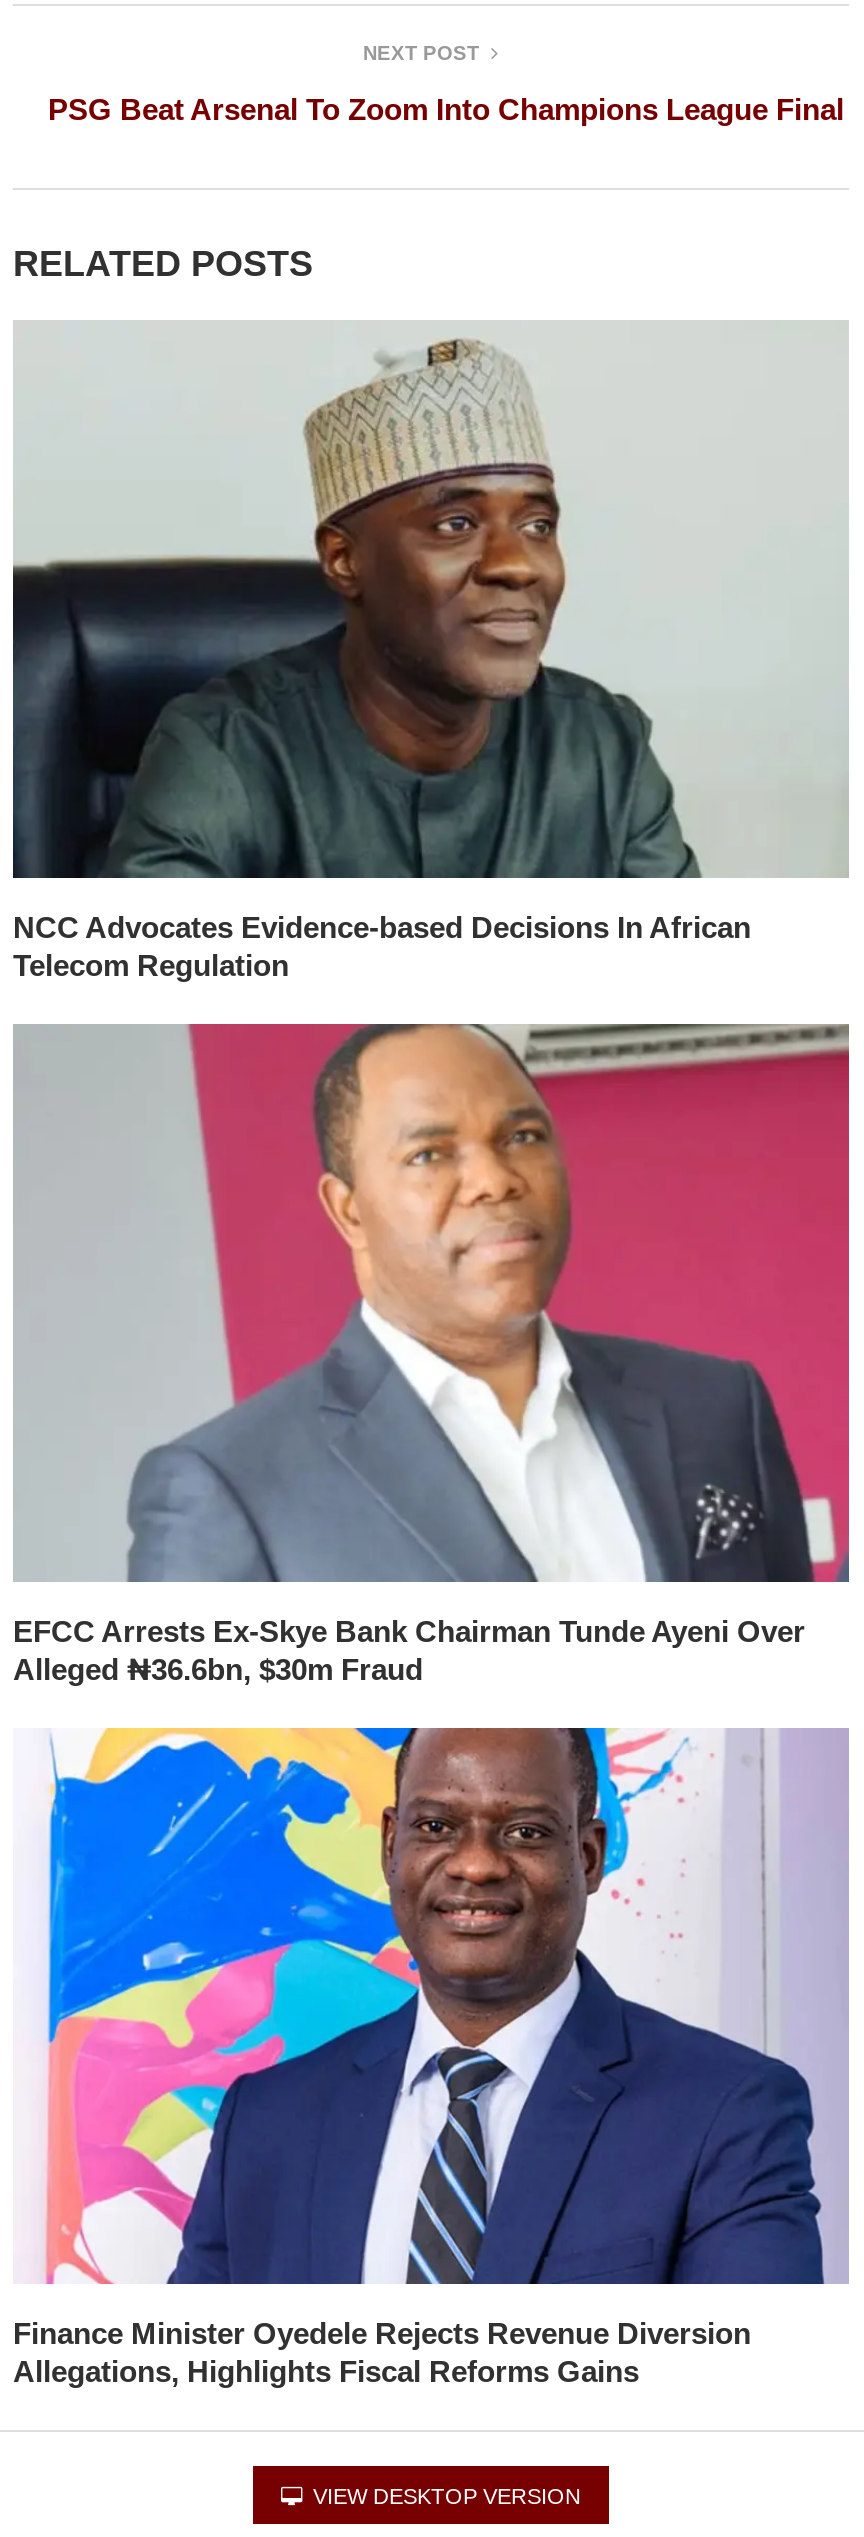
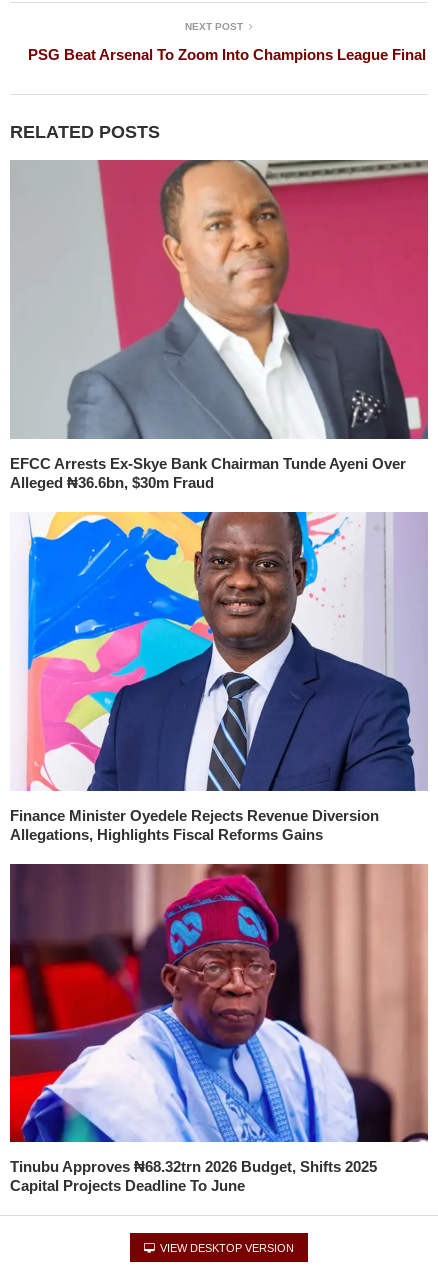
[13,320,849,982] [image] | NCC Advocates Evidence-based Decisions In African | Telecom Regulation -> none
moved [13,1020,851,2389] -> [10,158,429,843]: [image] | EFCC Arrests Ex-Skye Bank Chairman Tunde Ayeni Over | Alleged ₦36.6bn, $30m Fraud | Finance Minister Oyedele Rejects Revenue Diversion | Allegations, Highlights Fiscal Reforms Gains
none -> [9,863,429,1194] [image] | Tinubu Approves ₦68.32trn 2026 Budget, Shifts 2025 | Capital Projects Deadline To June

